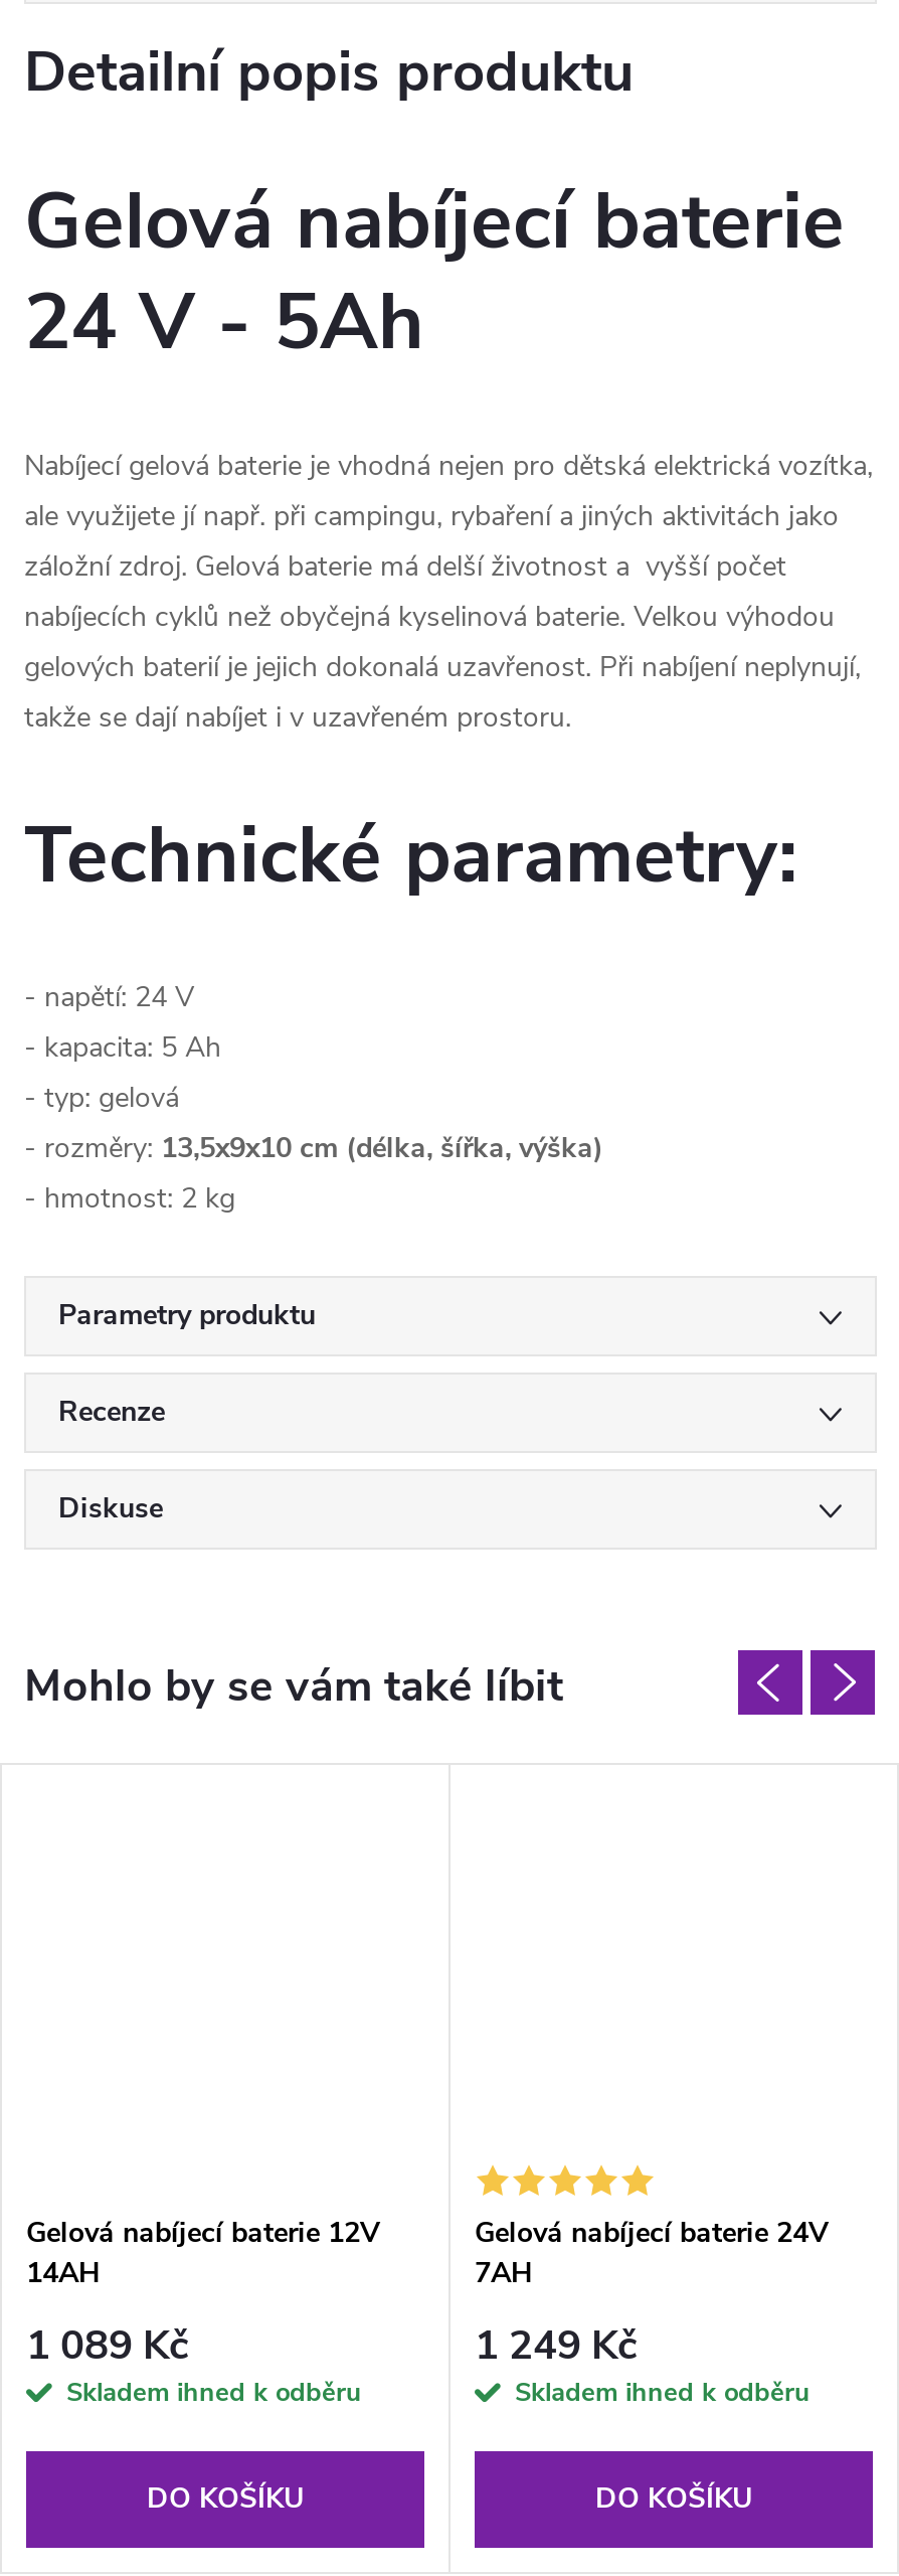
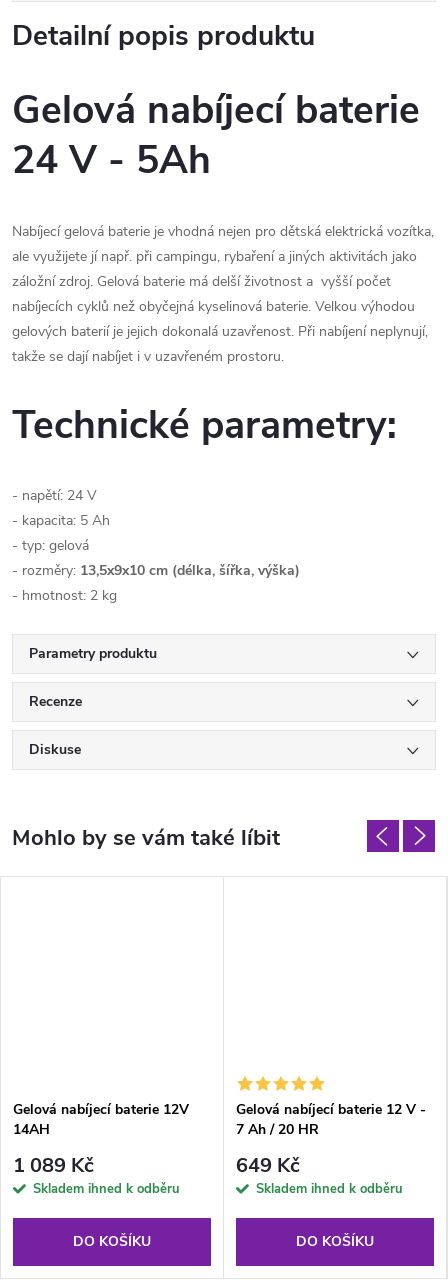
[475,2214,829,2293] Gelová nabíjecí baterie 24V | 7AH -> [236,1100,426,1139] Gelová nabíjecí baterie 12 V - | 7 Ah / 20 HR
[475,2319,638,2373] 1 249 Kč -> [236,1152,300,1179] 649 Kč

